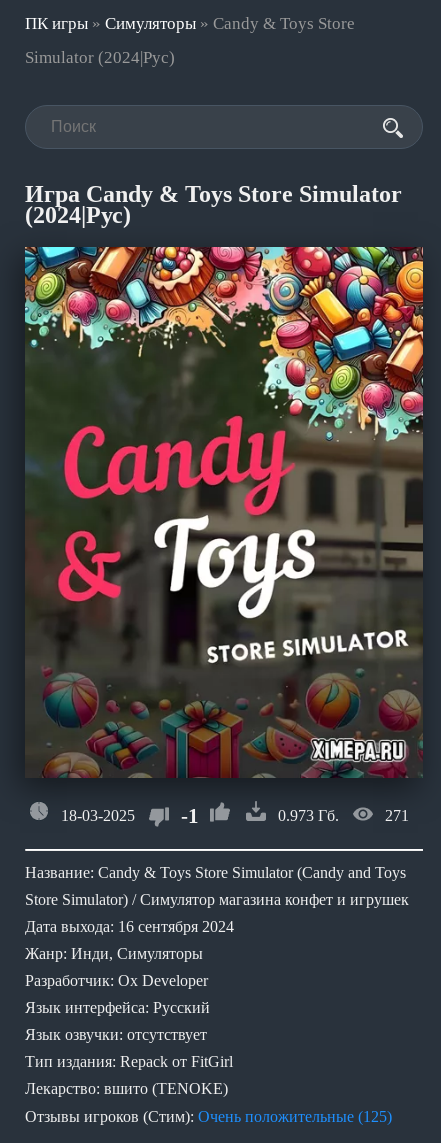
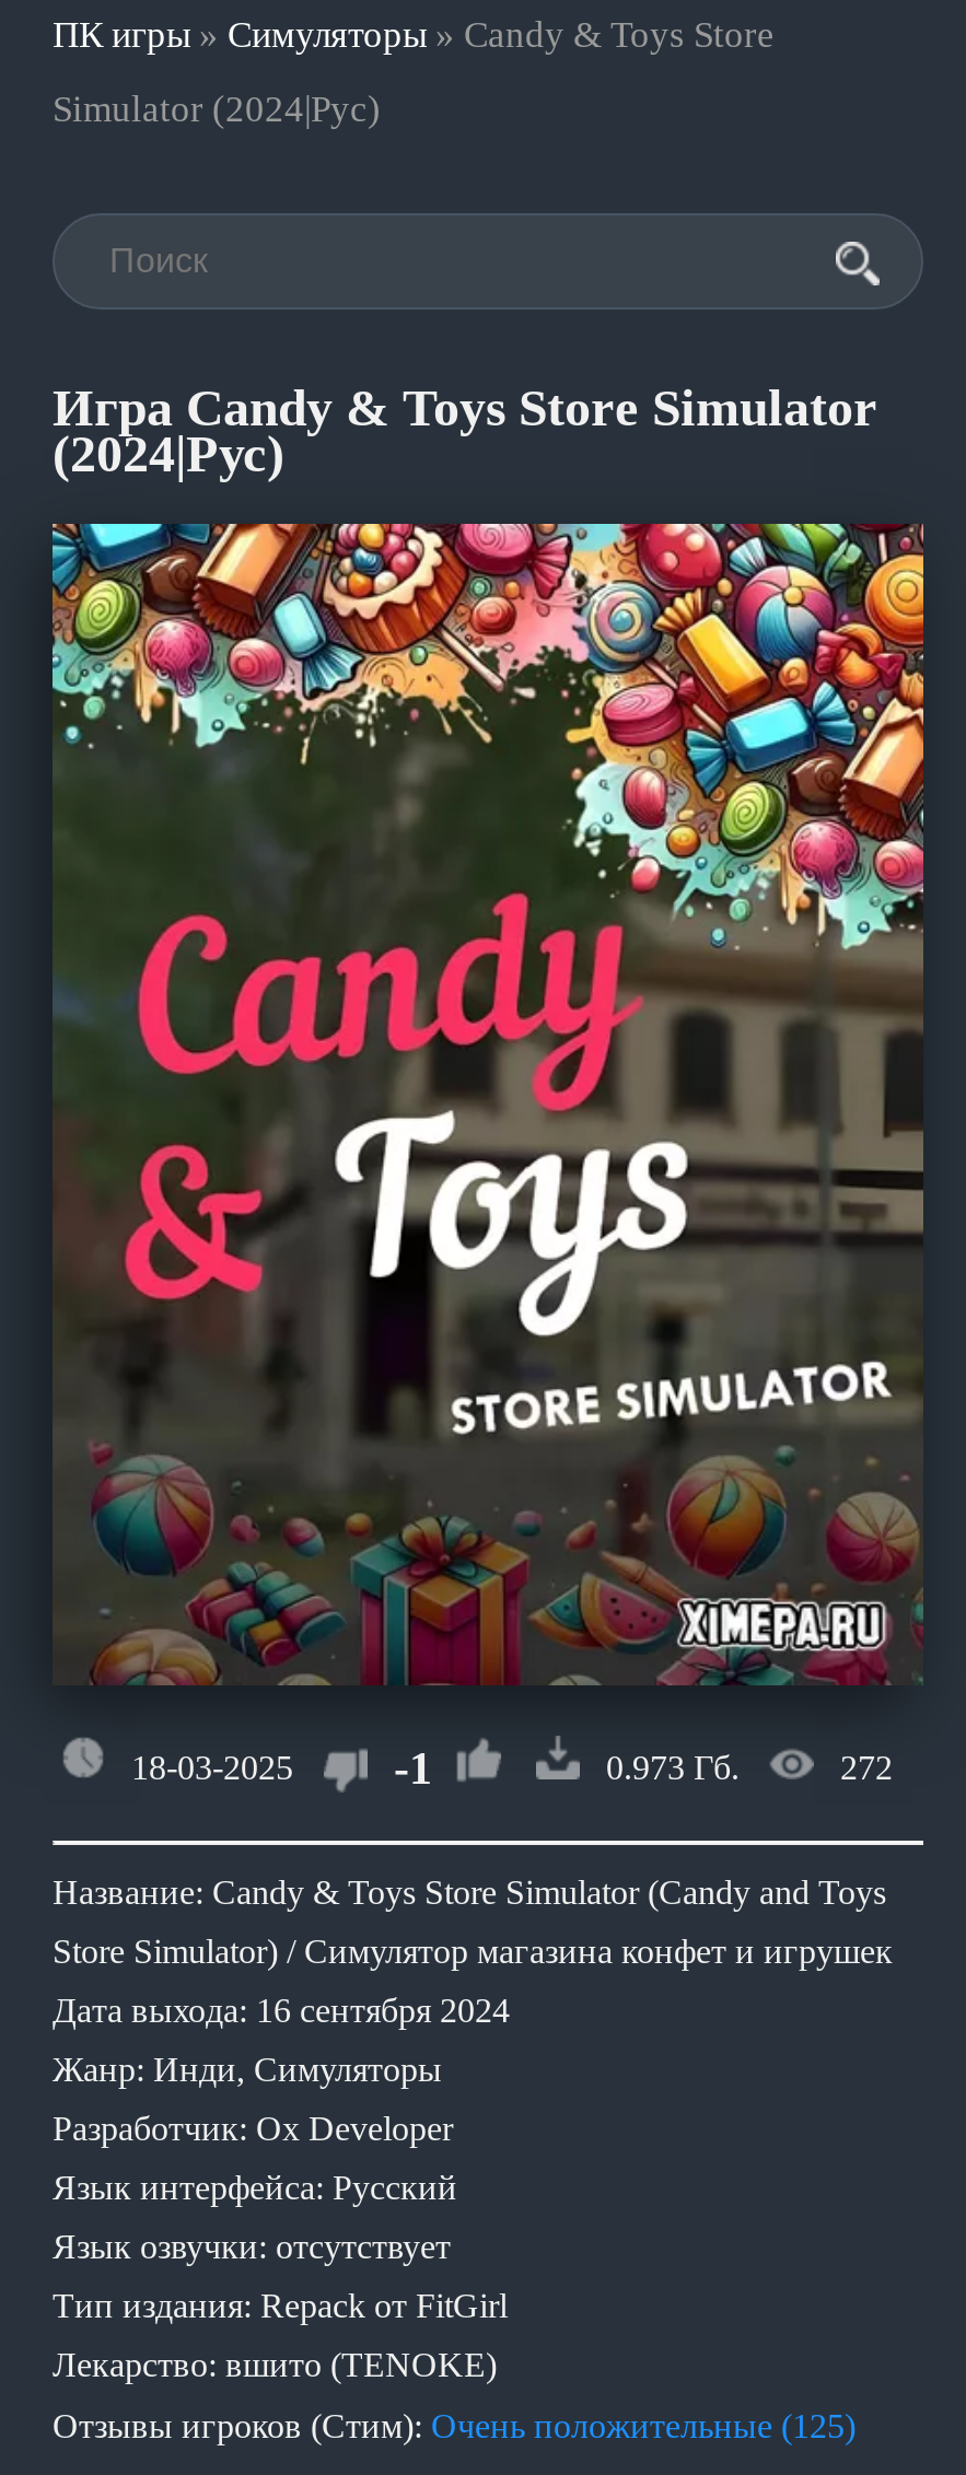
[385,807,409,824] 271 -> [840,1748,893,1785] 272

